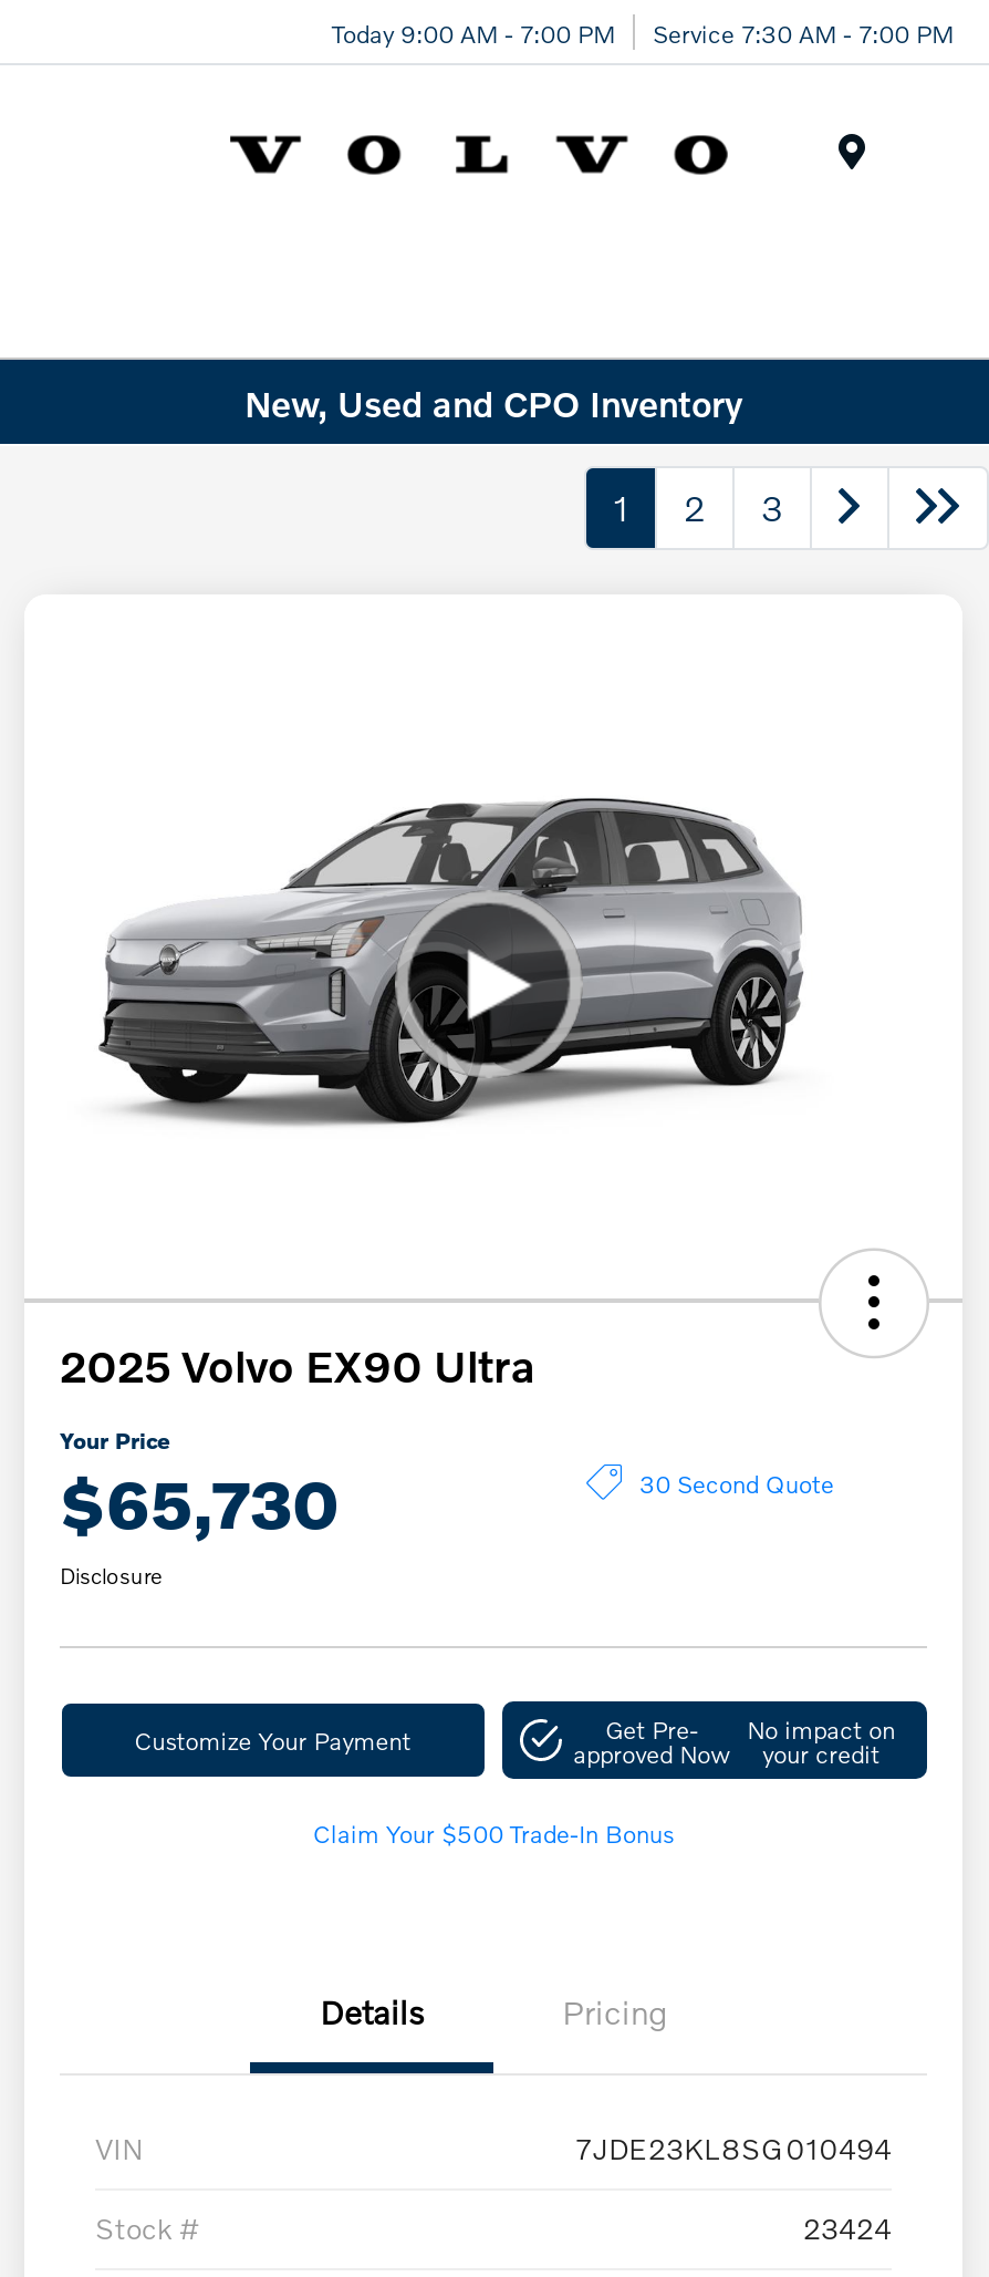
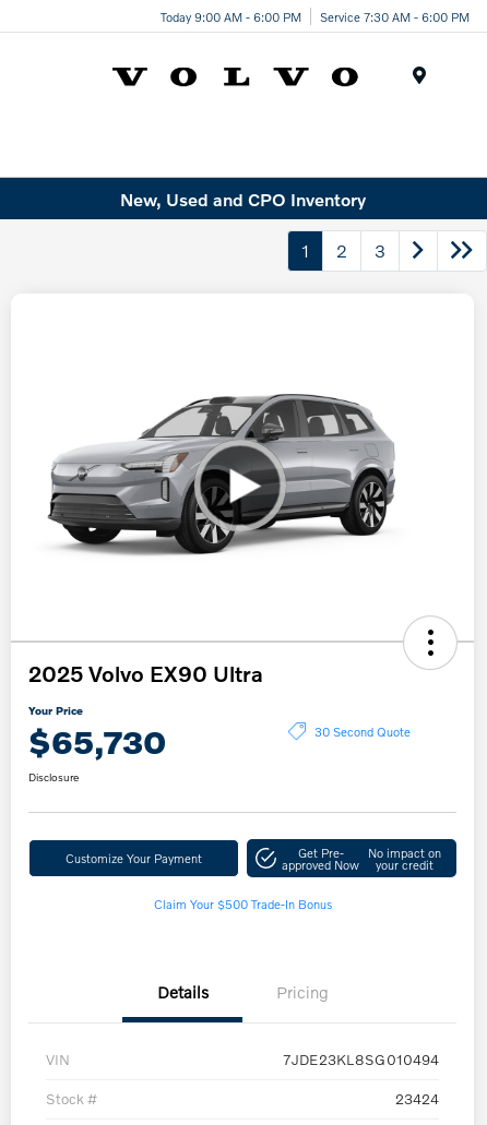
[332,15,615,46] Today 9:00 AM - 7:00 PM -> [161,8,301,23] Today 9:00 AM - 6:00 PM
[653,15,954,46] Service 7:30 AM - 7:00 PM -> [320,8,470,23] Service 7:30 AM - 6:00 PM

